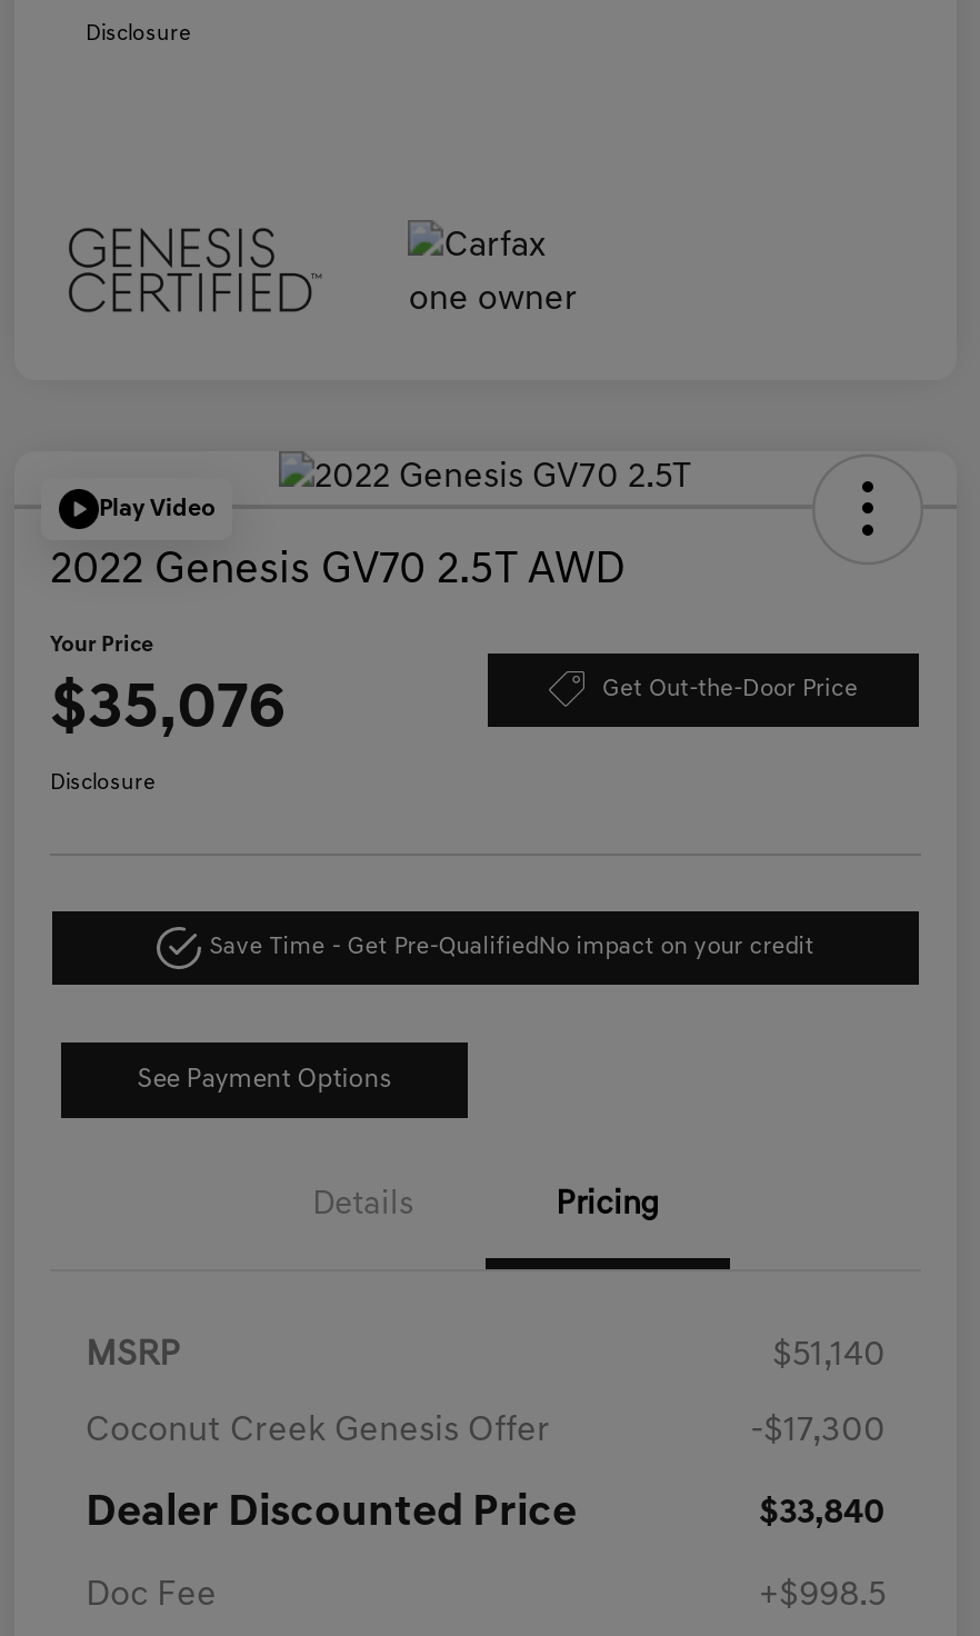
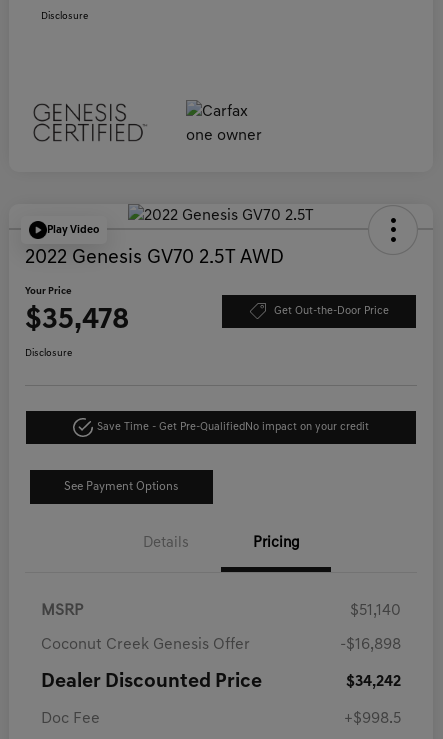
[50,676,286,745] $35,076 -> [25,305,129,336] $35,478
[750,1414,886,1450] -$17,300 -> [340,637,401,653] -$16,898
[759,1496,886,1532] $33,840 -> [346,674,401,690] $34,242

